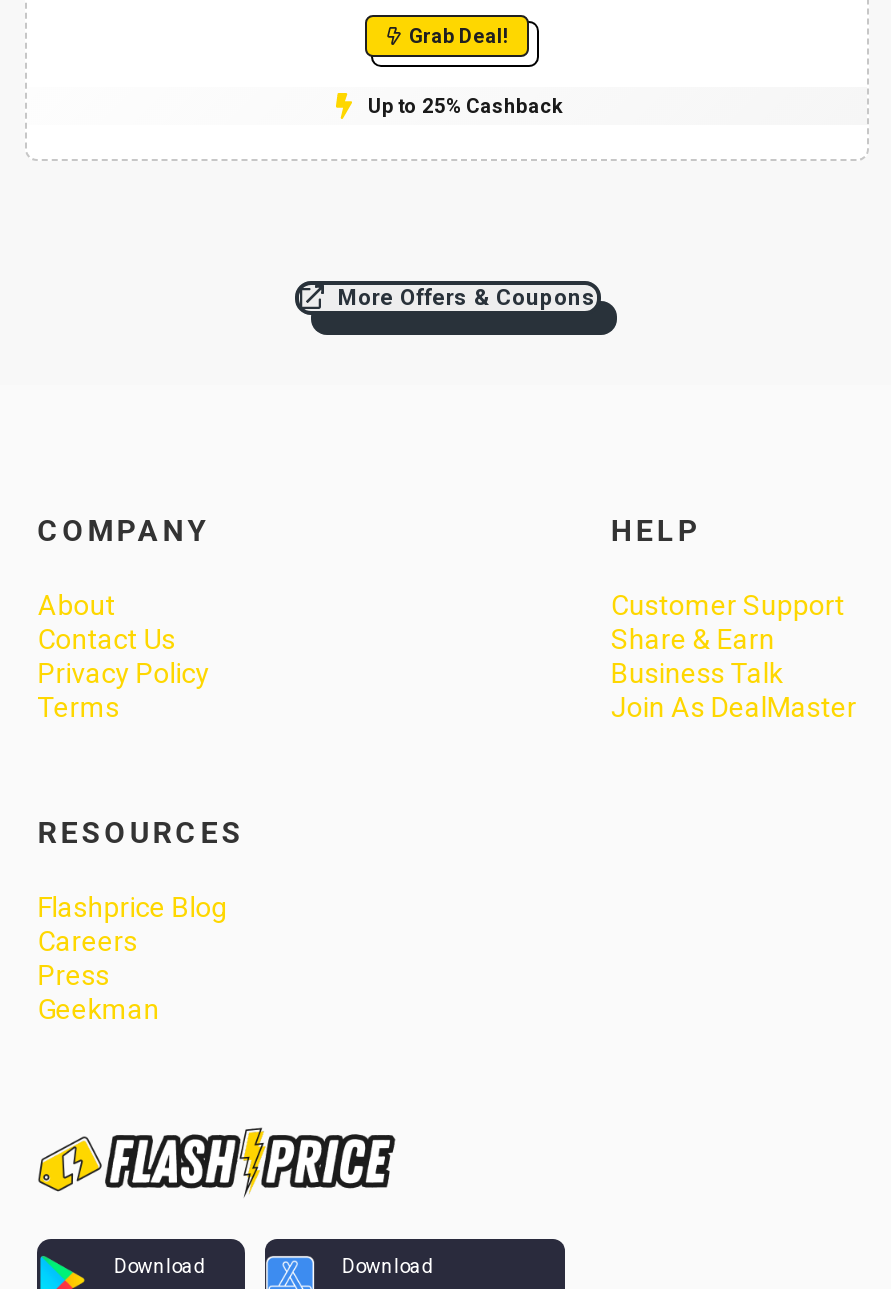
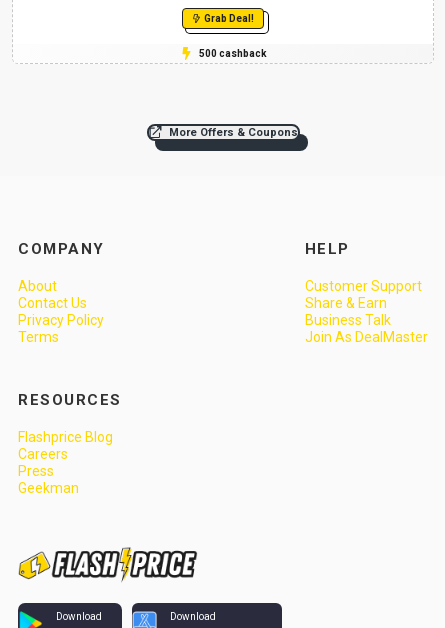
[368,95,564,117] Up to 25% Cashback -> [198,48,266,59] ₹500 cashback

